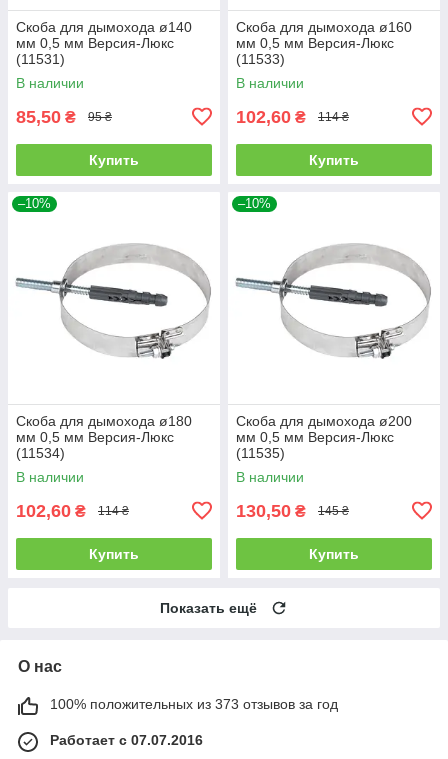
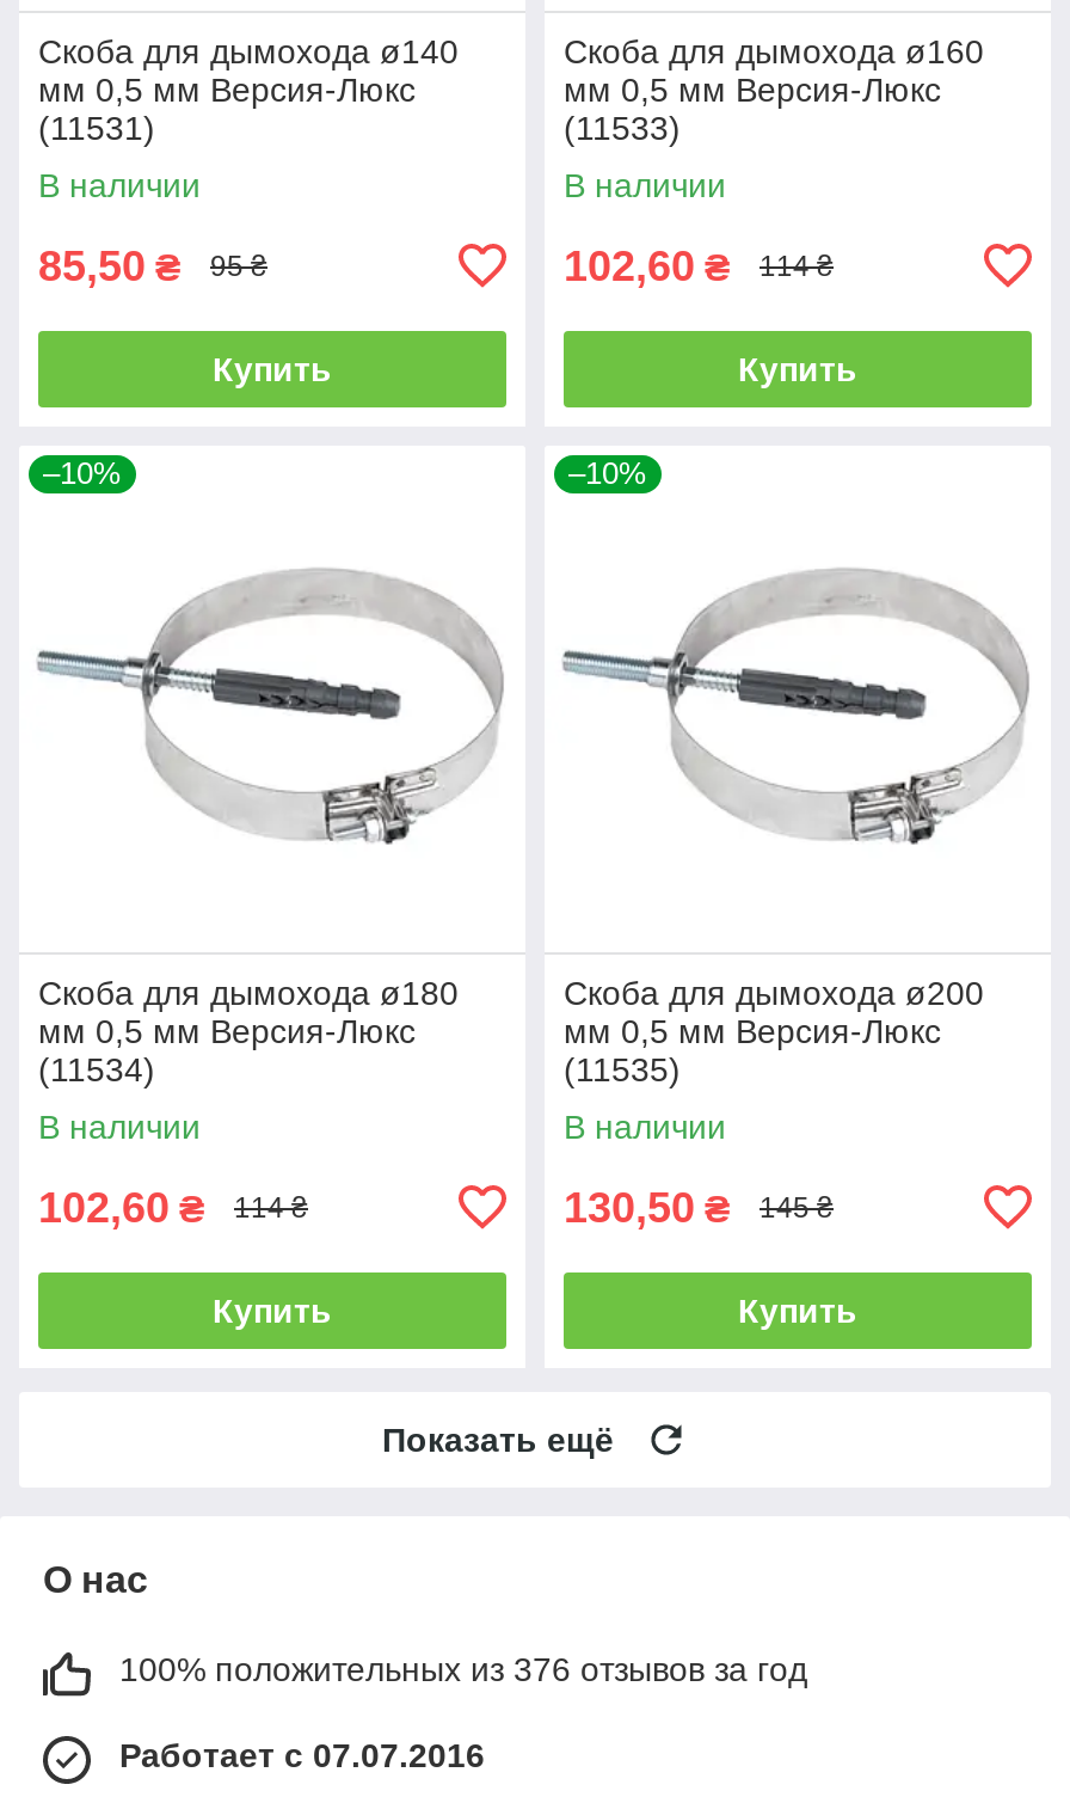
[50,696,338,712] 100% положительных из 373 отзывов за год -> [119,1650,807,1688] 100% положительных из 376 отзывов за год

